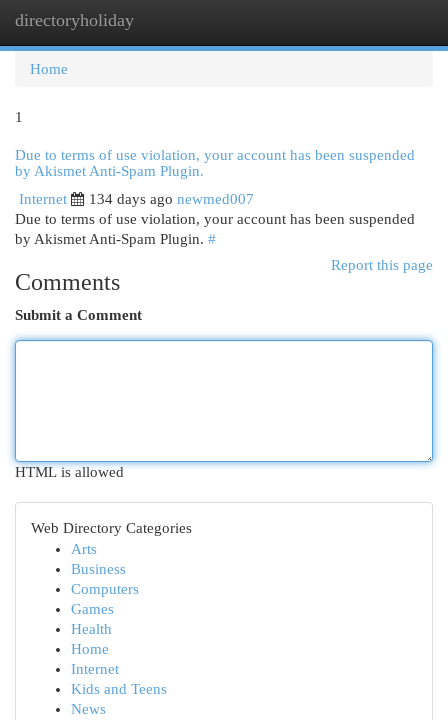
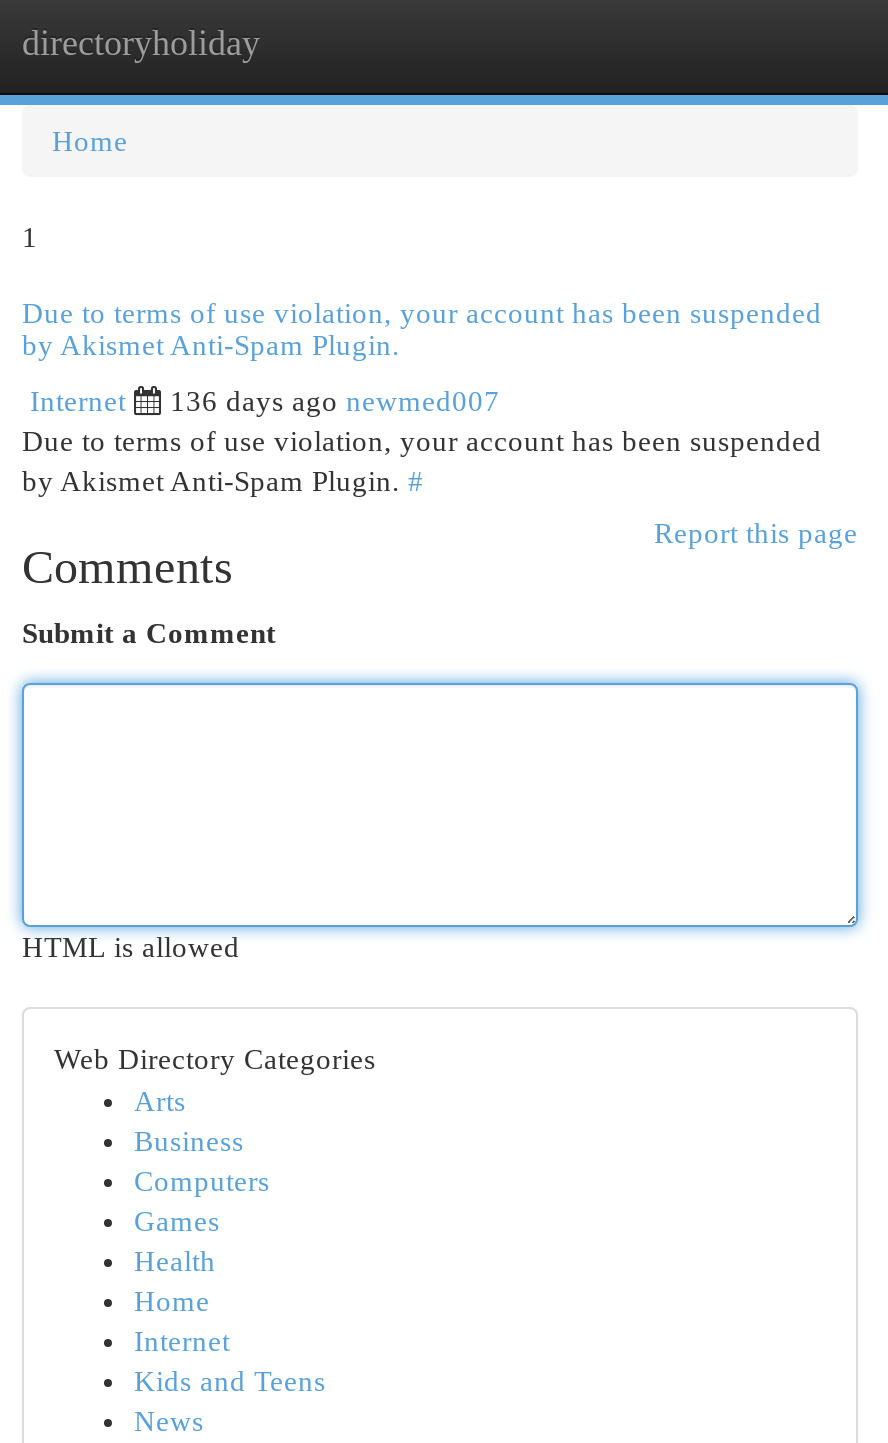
[89,191,254,207] 134 days ago newmed007 -> [170,385,500,417] 136 days ago newmed007

